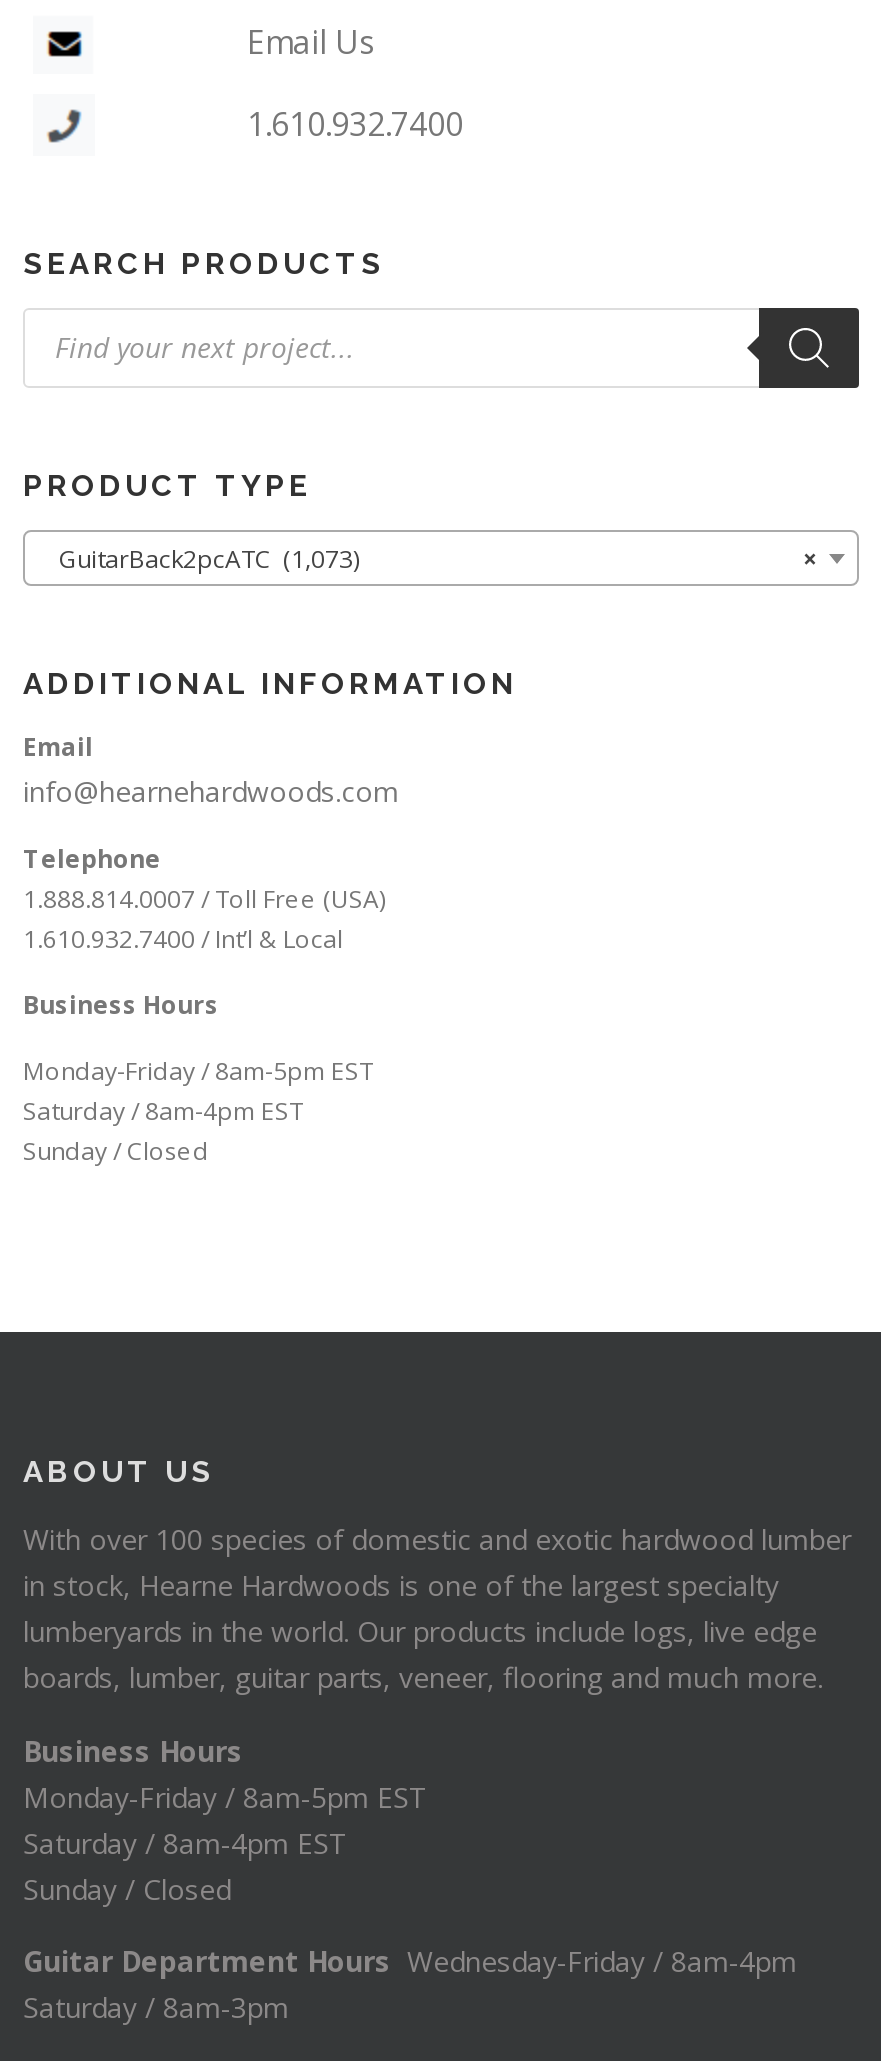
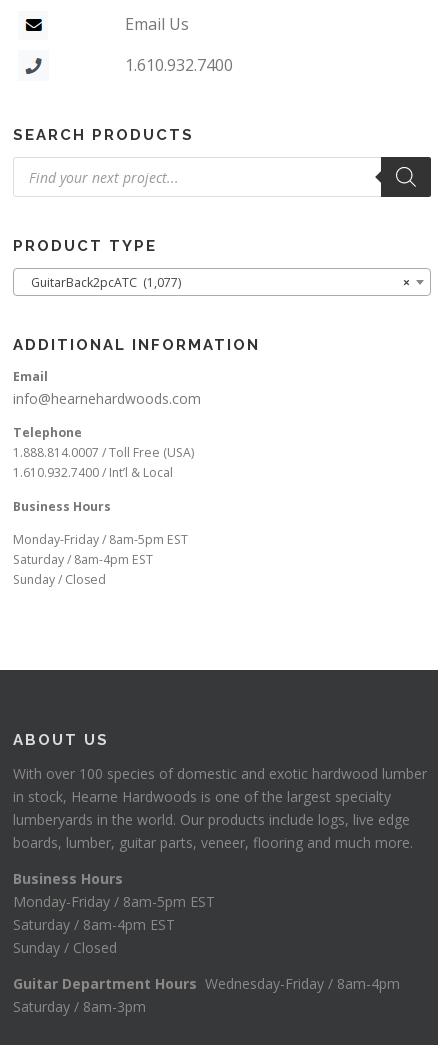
[41,542,359,576] GuitarBack2pcATC (1,073) -> [22,274,181,291] GuitarBack2pcATC (1,077)

